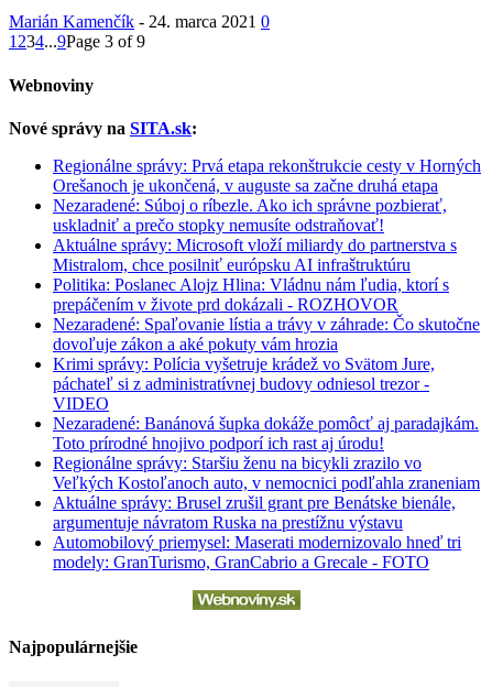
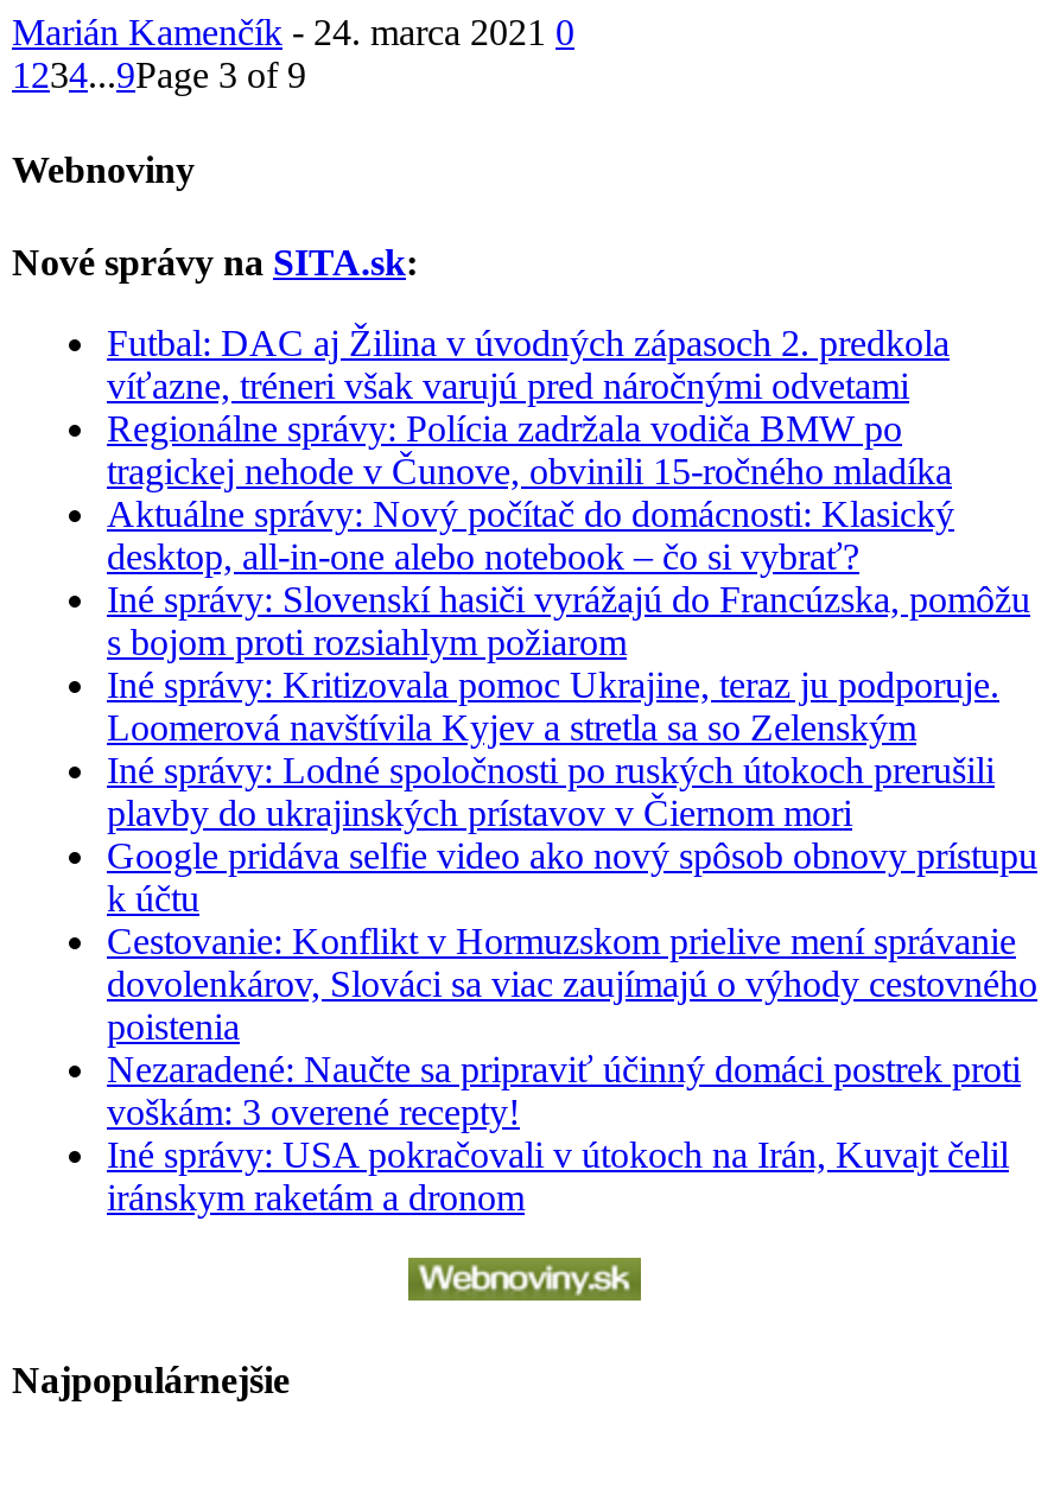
[53,156,481,571] Regionálne správy: Prvá etapa rekonštrukcie cesty v Horných | Orešanoch je ukončená, v auguste sa začne druhá etapa | Nezaradené: Súboj o ríbezle. Ako ich správne pozbierať, | uskladniť a prečo stopky nemusíte odstraňovať! | Aktuálne správy: Microsoft vloží miliardy do partnerstva s | Mistralom, chce posilniť európsku AI infraštruktúru | Politika: Poslanec Alojz Hlina: Vládnu nám ľudia, ktorí s | prepáčením v živote prd dokázali - ROZHOVOR | Nezaradené: Spaľovanie lístia a trávy v záhrade: Čo skutočne | dovoľuje zákon a aké pokuty vám hrozia | Krimi správy: Polícia vyšetruje krádež vo Svätom Jure, | páchateľ si z administratívnej budovy odniesol trezor - | VIDEO | Nezaradené: Banánová šupka dokáže pomôcť aj paradajkám. | Toto prírodné hnojivo podporí ich rast aj úrodu! | Regionálne správy: Staršiu ženu na bicykli zrazilo vo | Veľkých Kostoľanoch auto, v nemocnici podľahla zraneniam | Aktuálne správy: Brusel zrušil grant pre Benátske bienále, | argumentuje návratom Ruska na prestížnu výstavu | Automobilový priemysel: Maserati modernizovalo hneď tri | modely: GranTurismo, GranCabrio a Grecale - FOTO -> [107,323,1037,1217] Futbal: DAC aj Žilina v úvodných zápasoch 2. predkola | víťazne, tréneri však varujú pred náročnými odvetami | Regionálne správy: Polícia zadržala vodiča BMW po | tragickej nehode v Čunove, obvinili 15-ročného mladíka | Aktuálne správy: Nový počítač do domácnosti: Klasický | desktop, all‑in‑one alebo notebook – čo si vybrať? | Iné správy: Slovenskí hasiči vyrážajú do Francúzska, pomôžu | s bojom proti rozsiahlym požiarom | Iné správy: Kritizovala pomoc Ukrajine, teraz ju podporuje. | Loomerová navštívila Kyjev a stretla sa so Zelenským | Iné správy: Lodné spoločnosti po ruských útokoch prerušili | plavby do ukrajinských prístavov v Čiernom mori | Google pridáva selfie video ako nový spôsob obnovy prístupu | k účtu | Cestovanie: Konflikt v Hormuzskom prielive mení správanie | dovolenkárov, Slováci sa viac zaujímajú o výhody cestovného | poistenia | Nezaradené: Naučte sa pripraviť účinný domáci postrek proti | voškám: 3 overené recepty! | Iné správy: USA pokračovali v útokoch na Irán, Kuvajt čelil | iránskym raketám a dronom

